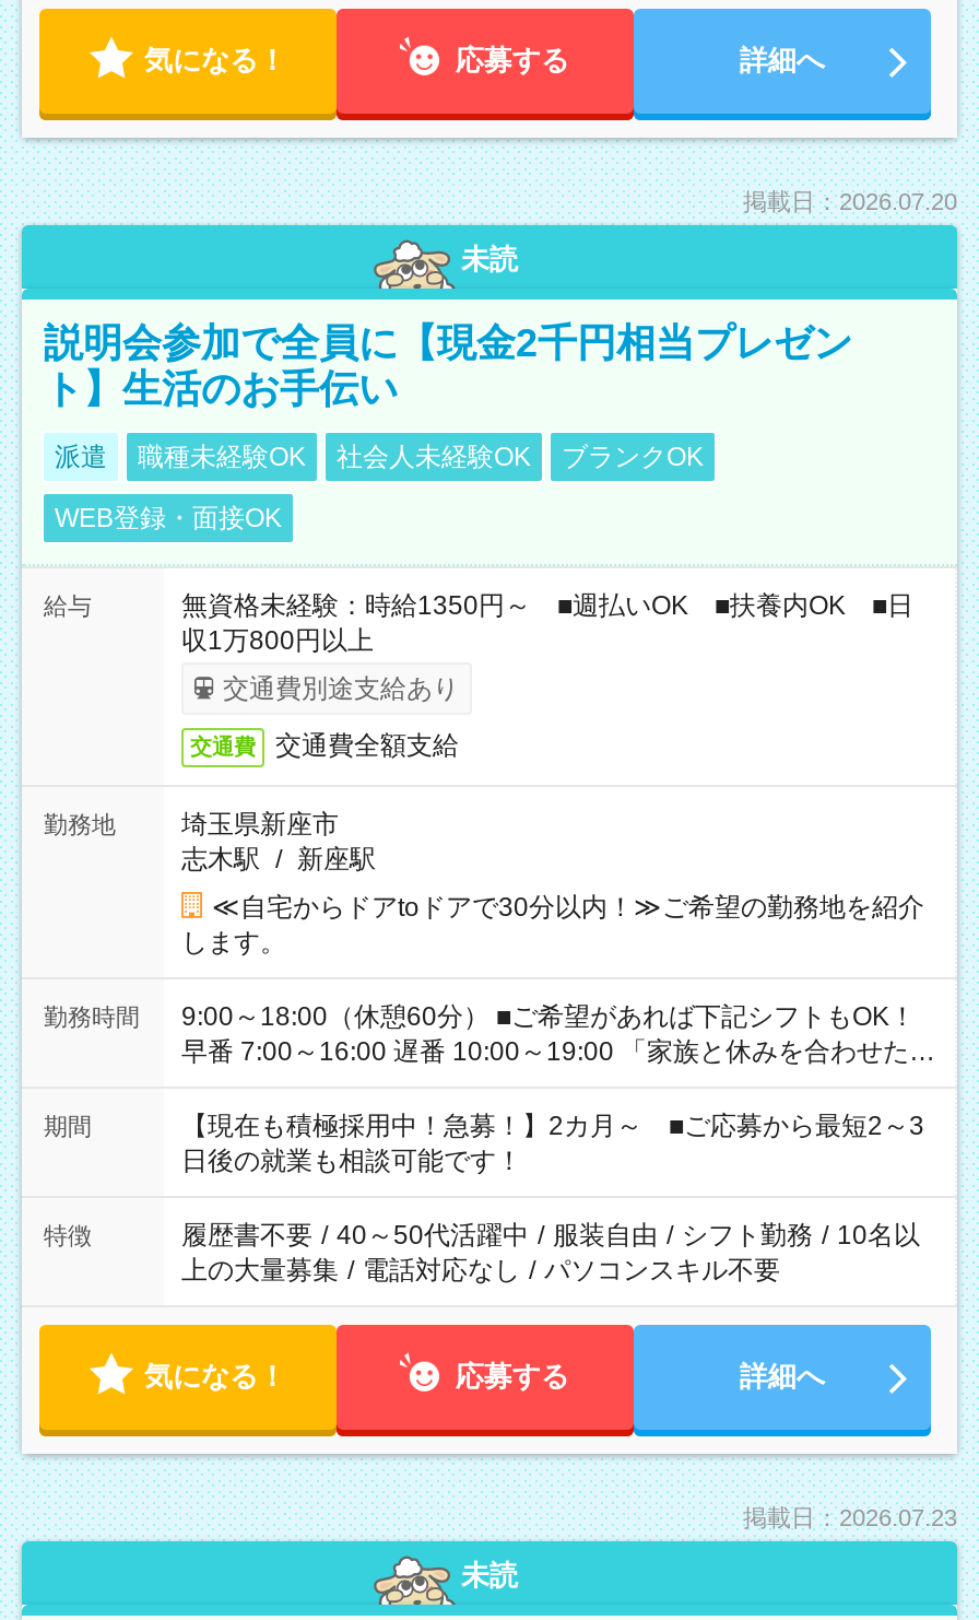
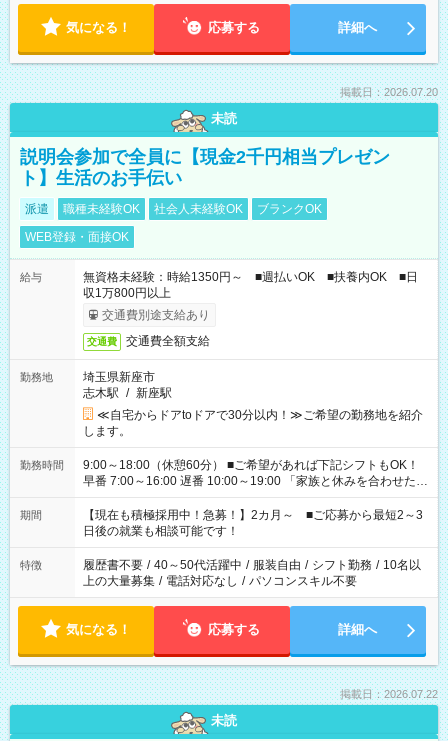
[743,1504,957,1530] 掲載日：2026.07.23 -> [340,688,438,700] 掲載日：2026.07.22

